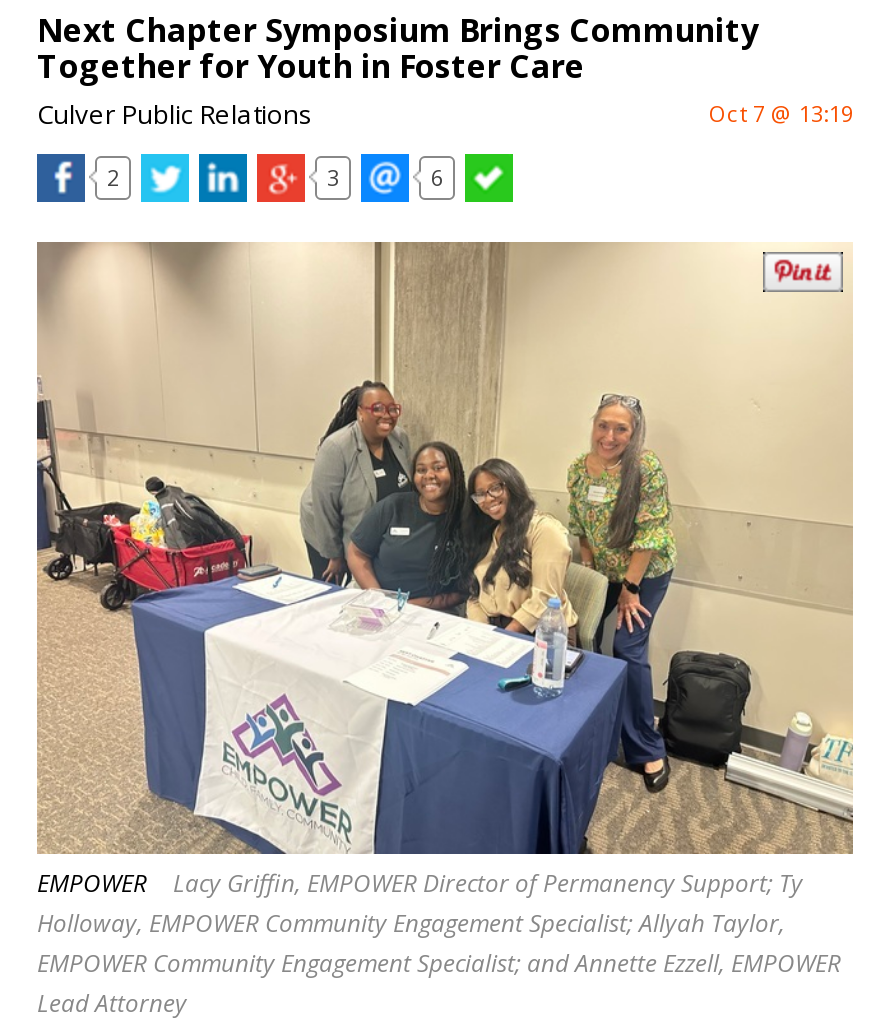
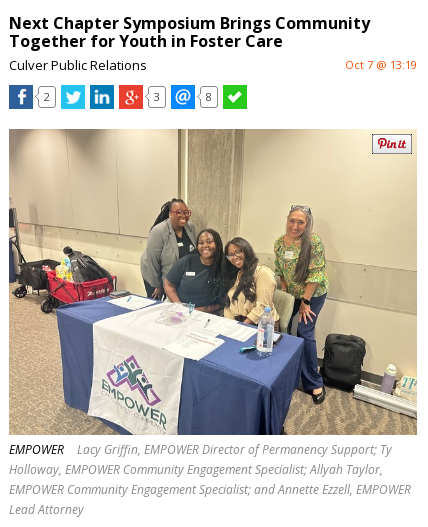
[431,161,443,191] 6 -> [206,88,212,103] 8

